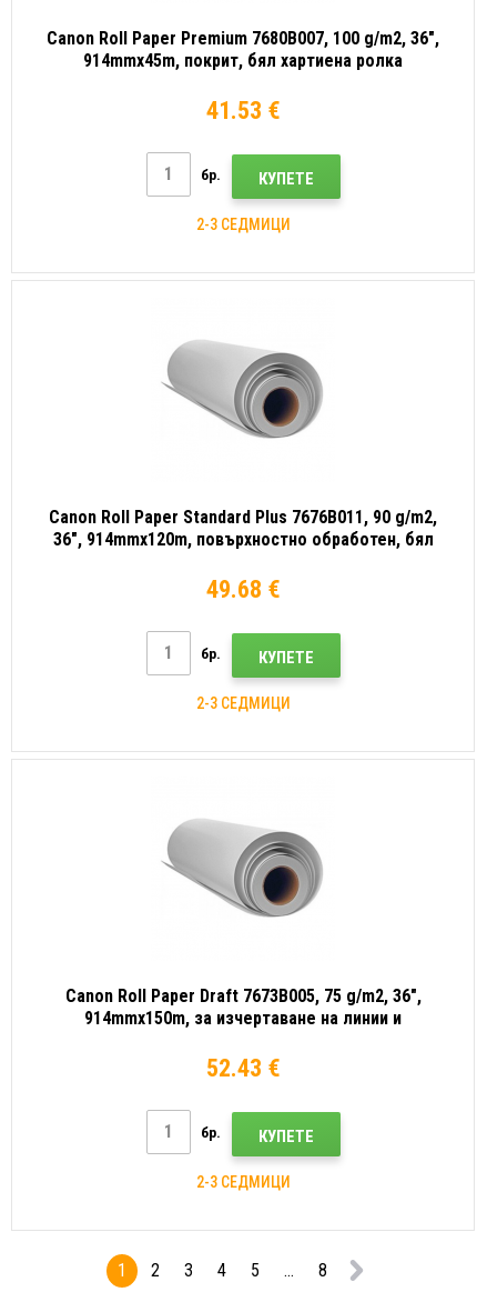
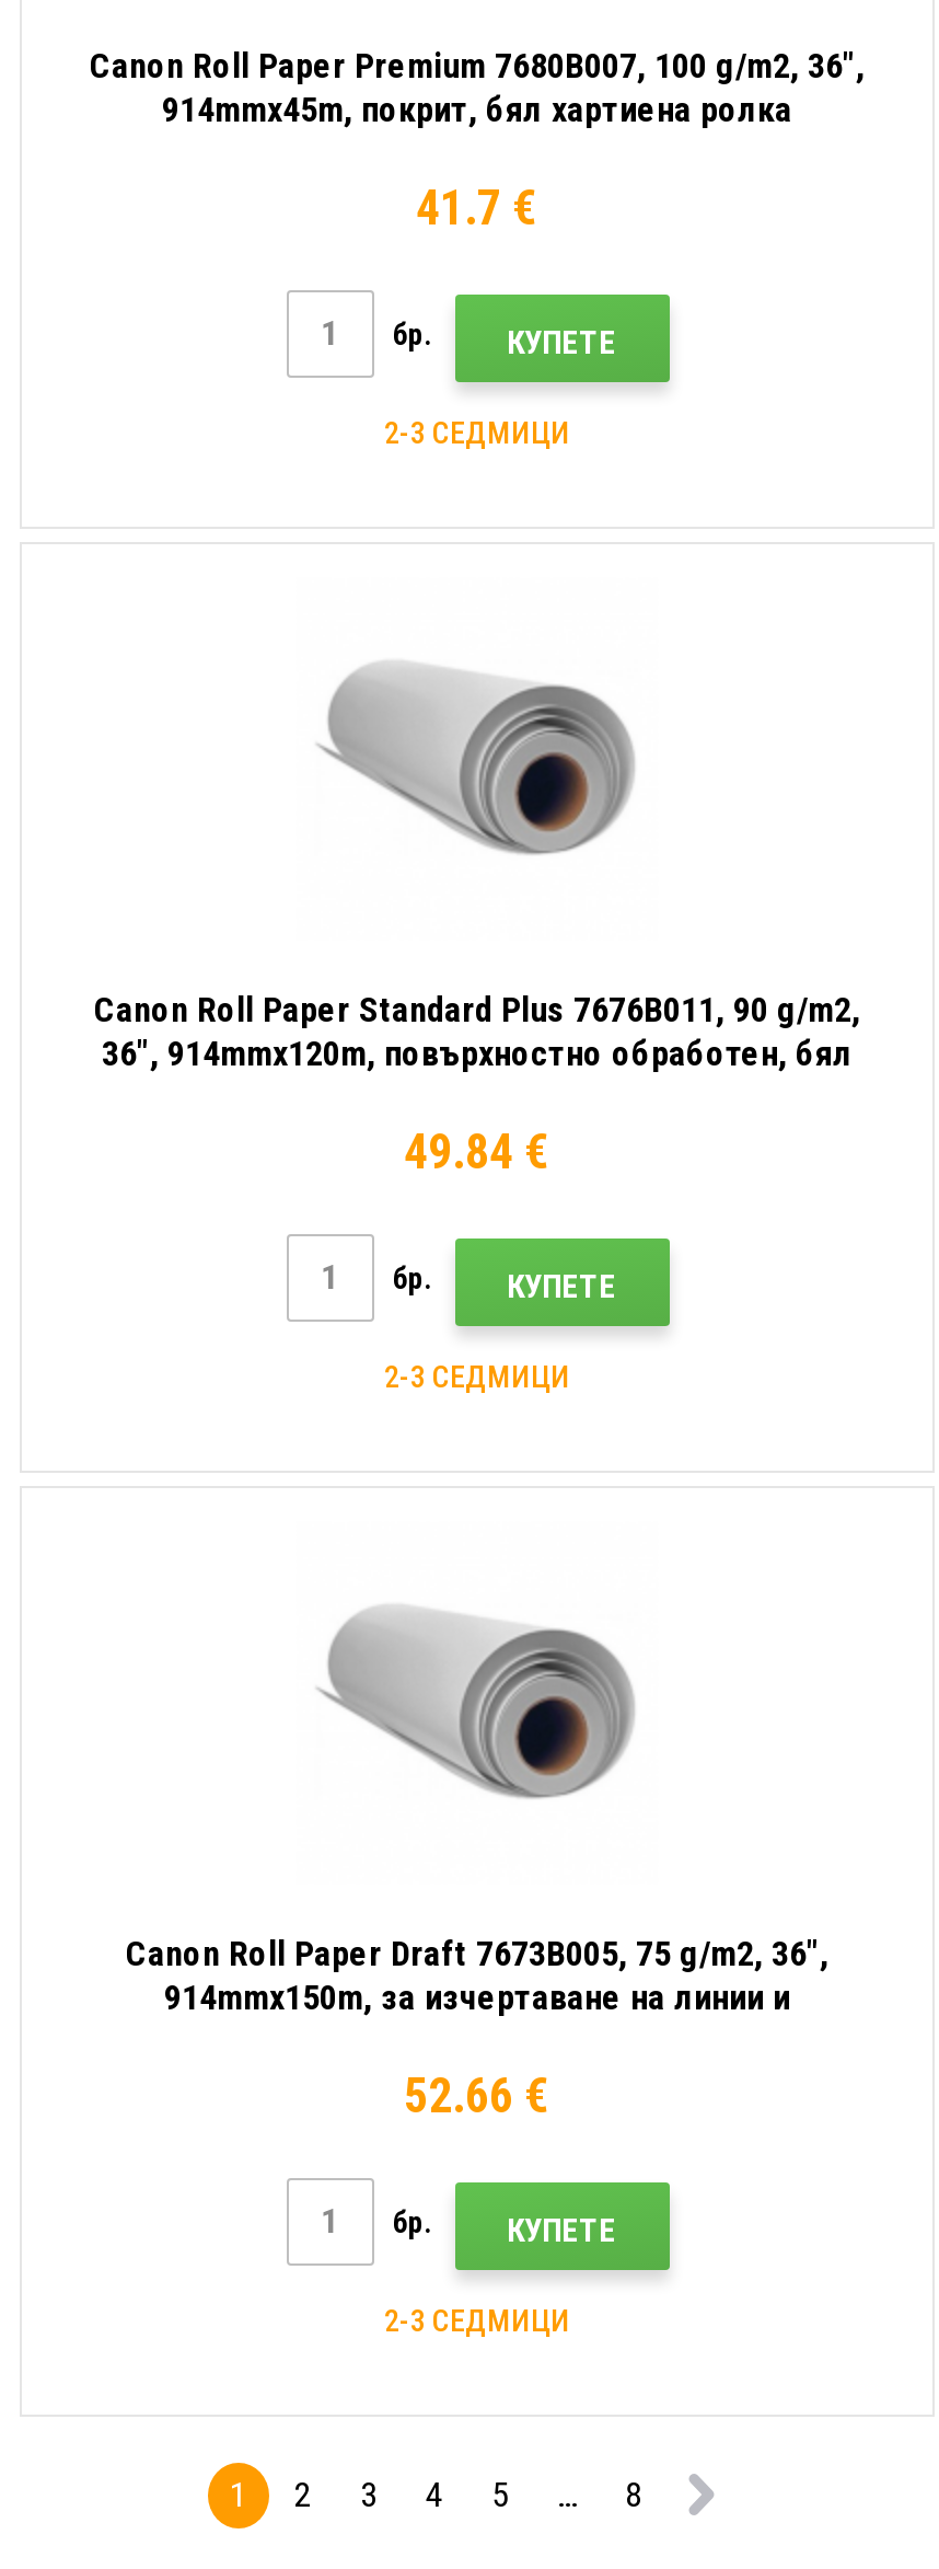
[206,96,280,124] 41.53 € -> [416,180,538,235] 41.7 €
[206,575,280,603] 49.68 € -> [404,1124,550,1179] 49.84 €
[206,1054,280,1082] 52.43 € -> [404,2068,550,2123] 52.66 €

